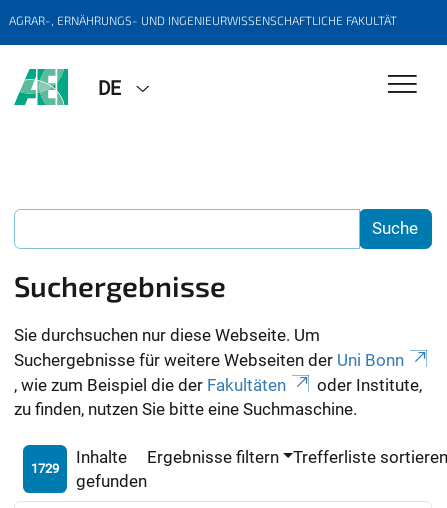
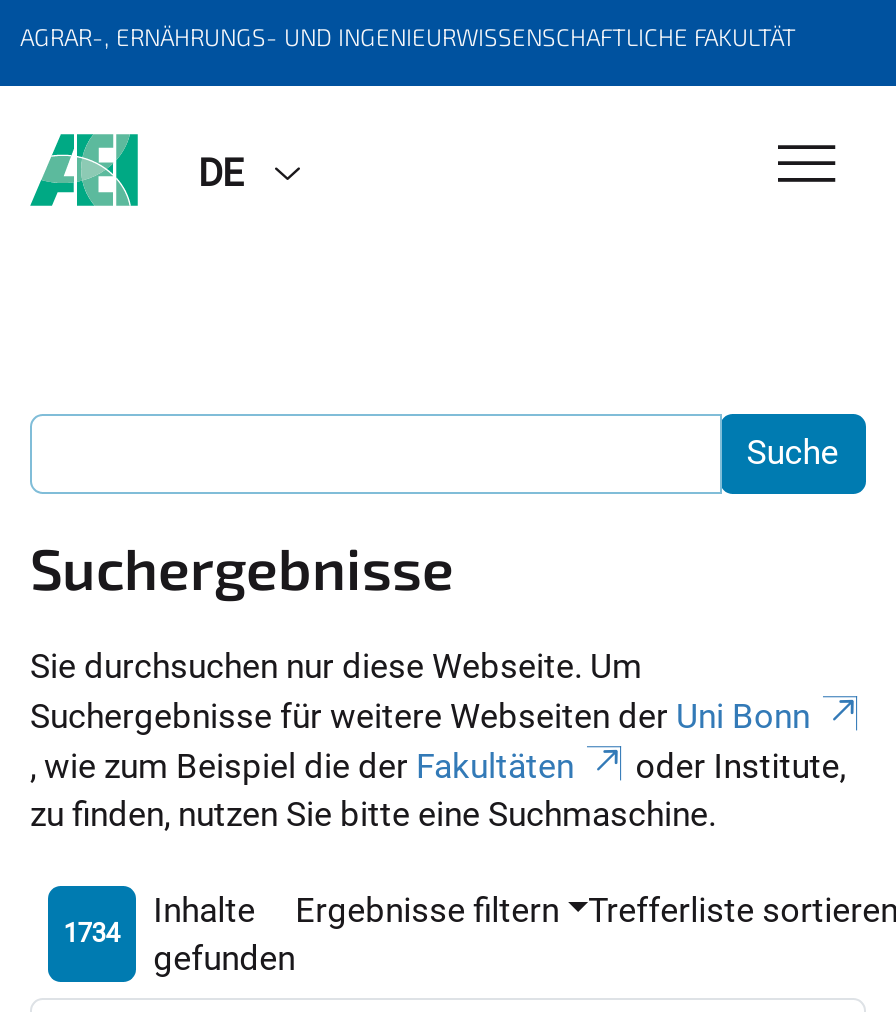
[31,461,59,476] 1729 -> [64,918,120,948] 1734

